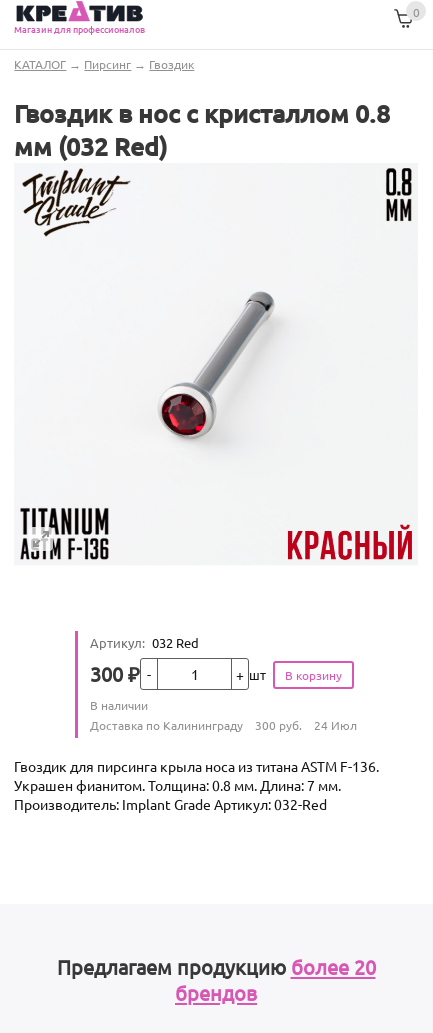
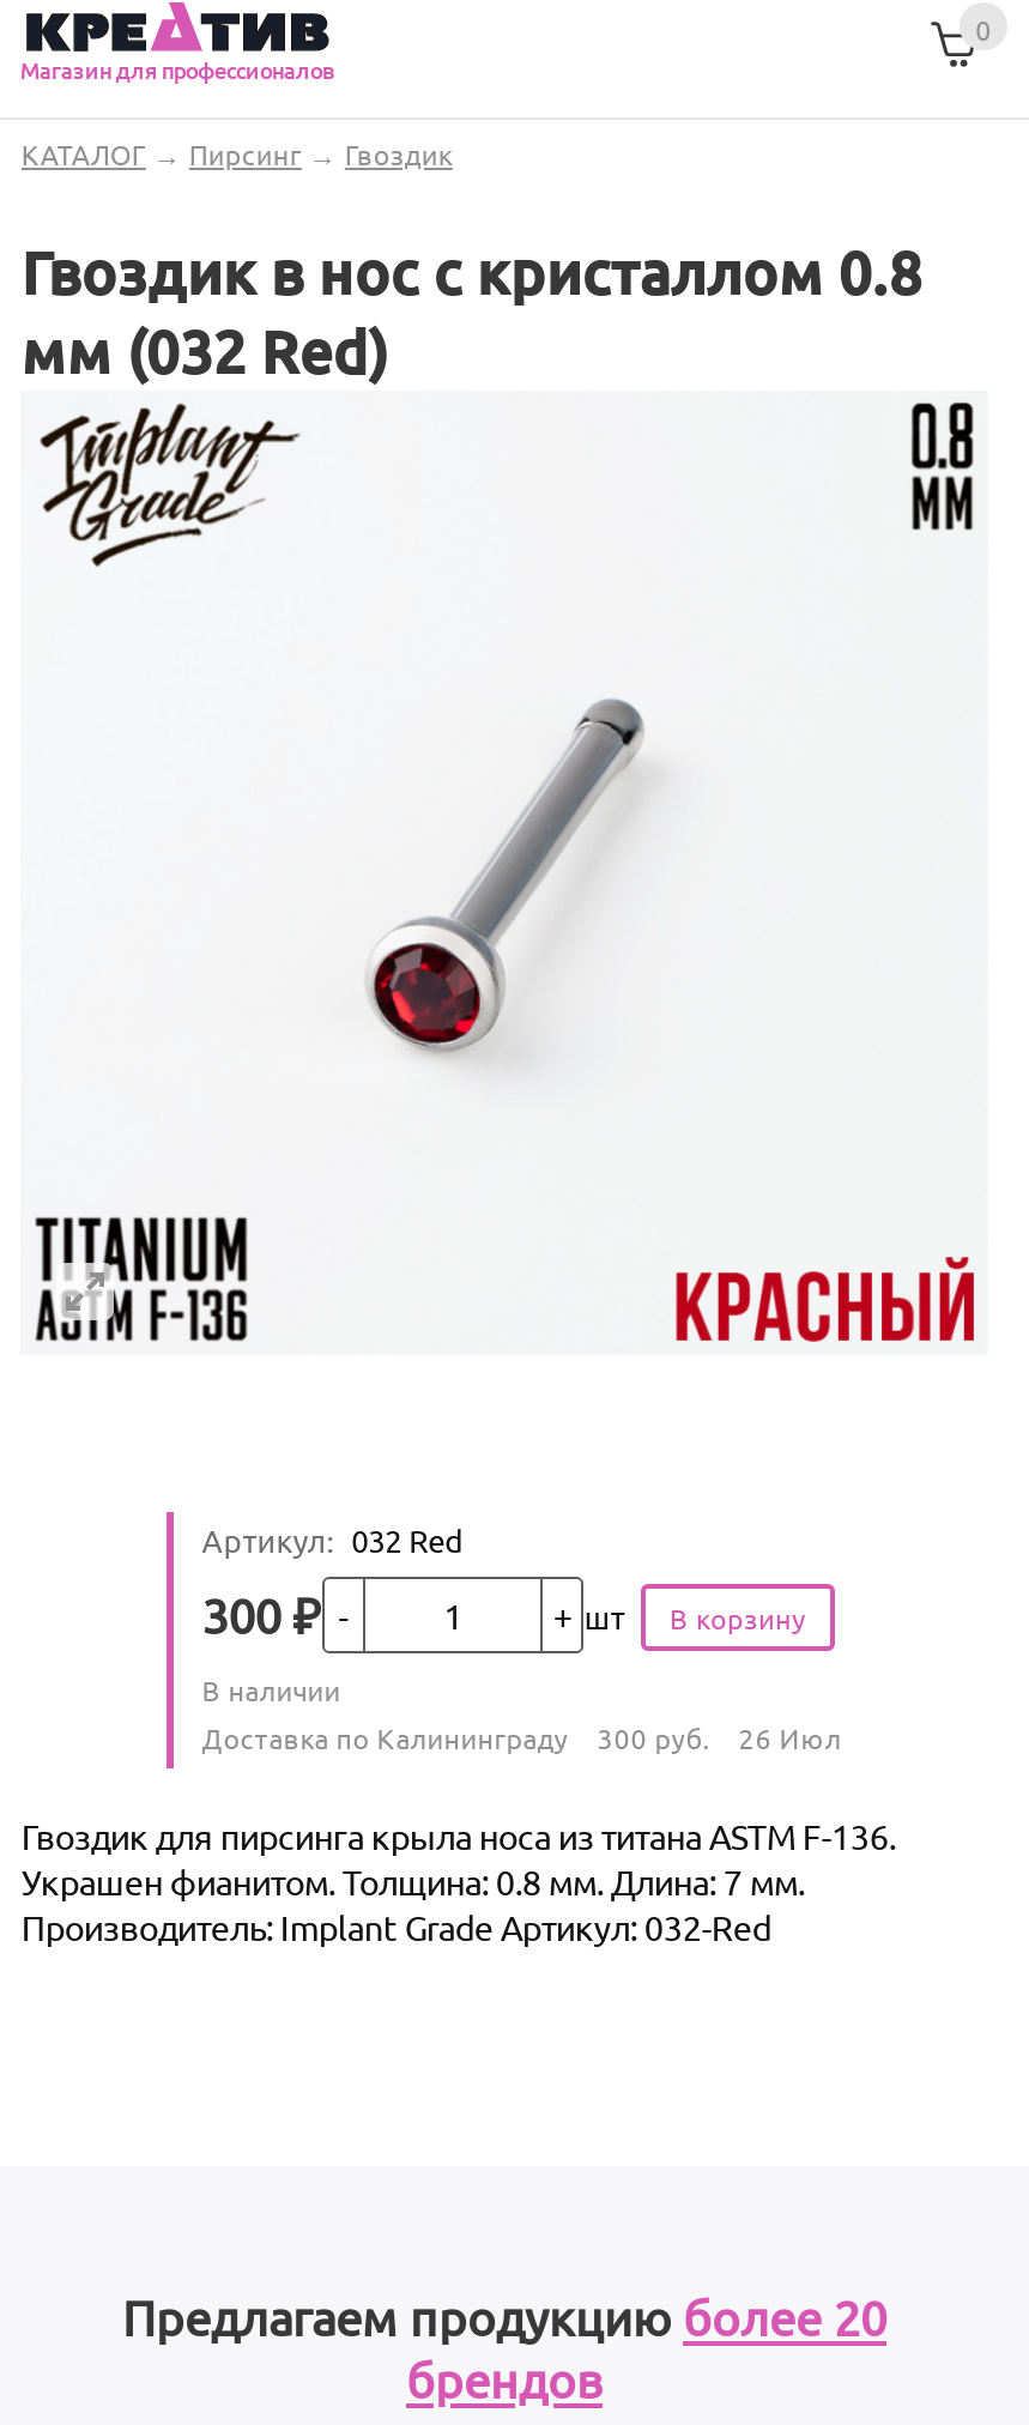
[314,717,357,733] 24 Июл -> [739,1718,842,1756] 26 Июл

